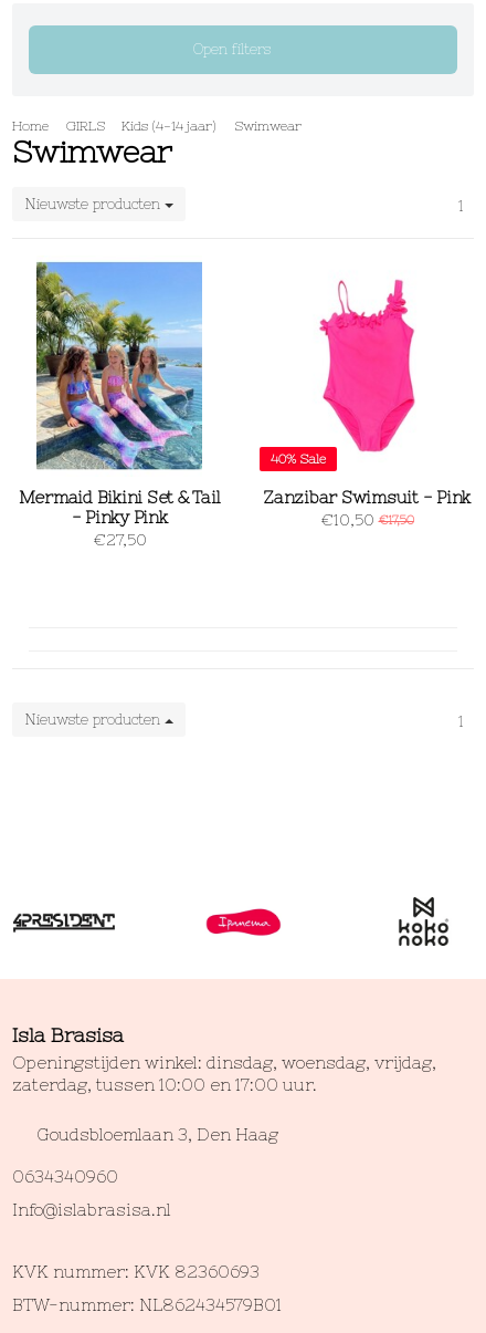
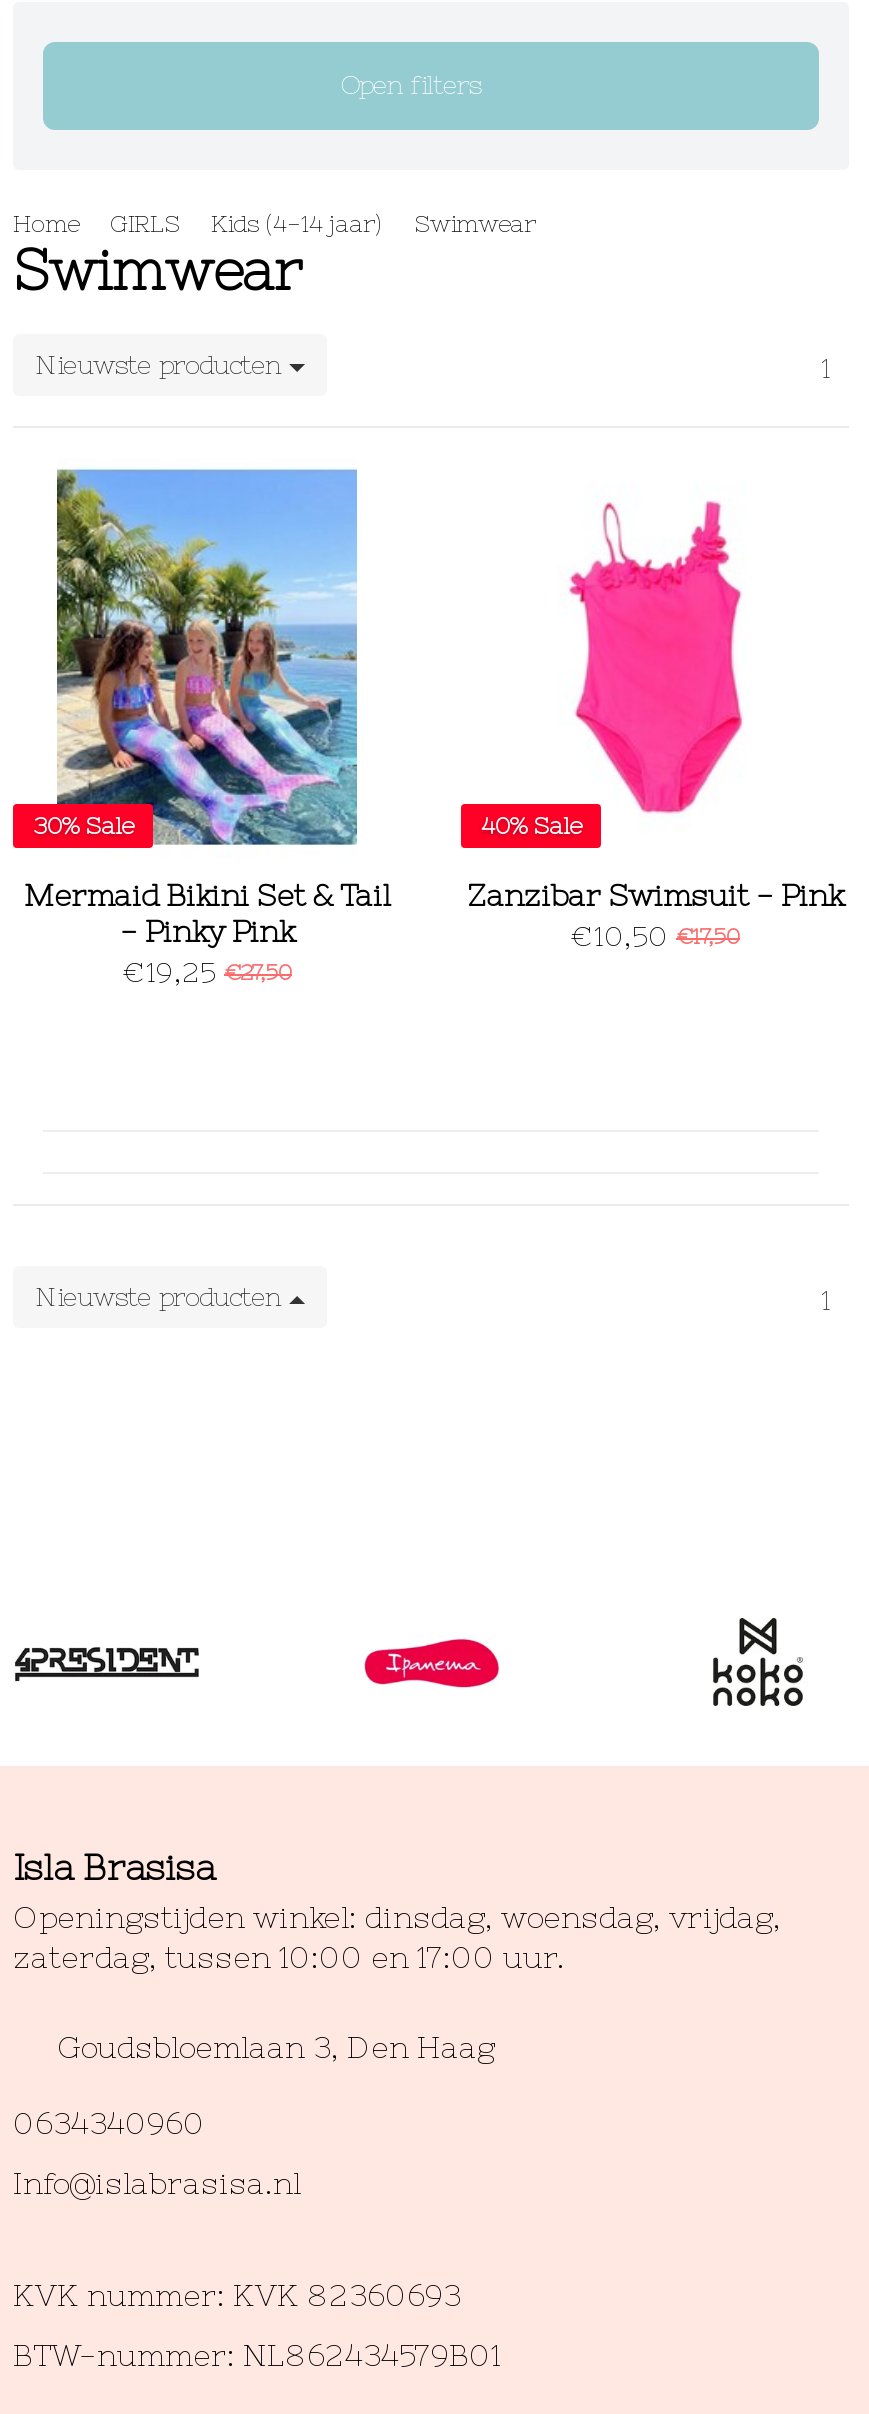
none -> [33,812,133,840] 30% Sale
[92,531,146,549] €27,50 -> [122,956,292,988] €19,25 €27,50

